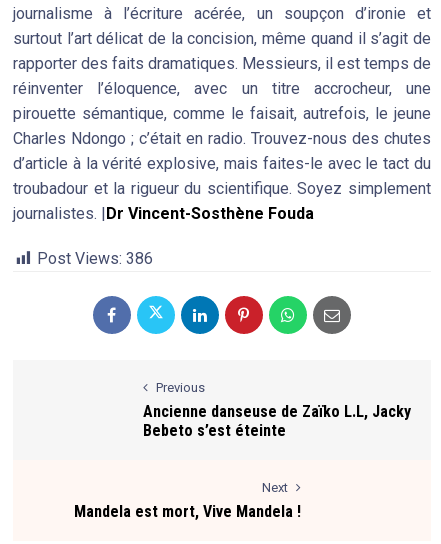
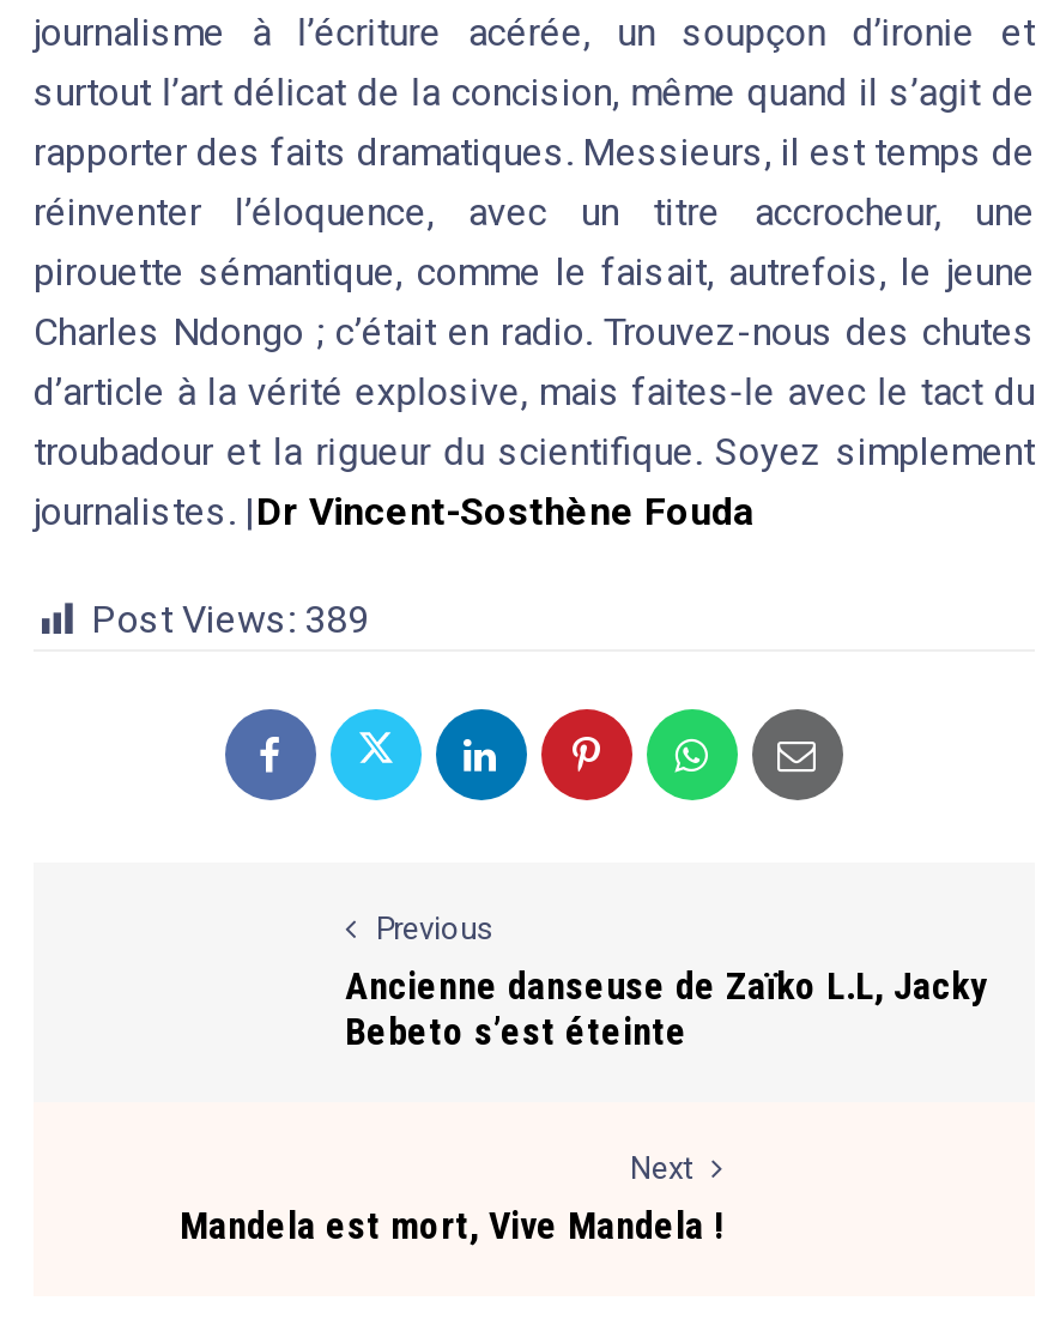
[37,249,153,268] Post Views: 386 -> [91,596,369,641] Post Views: 389

